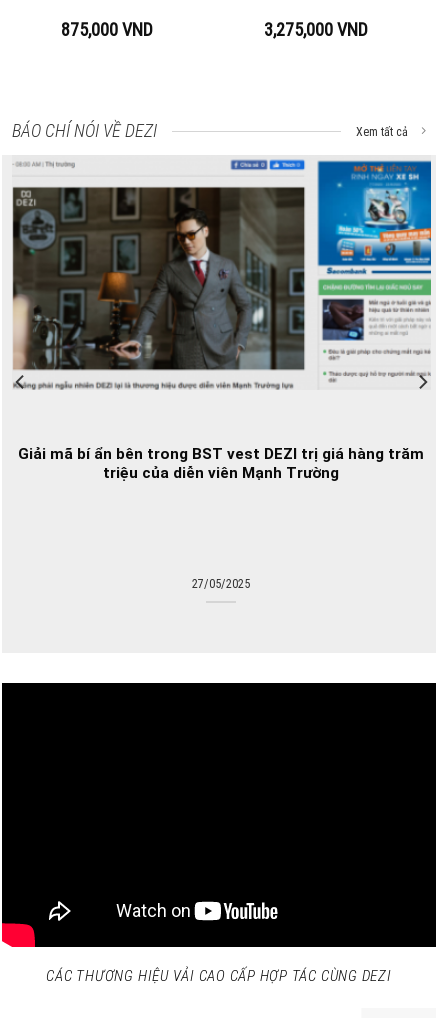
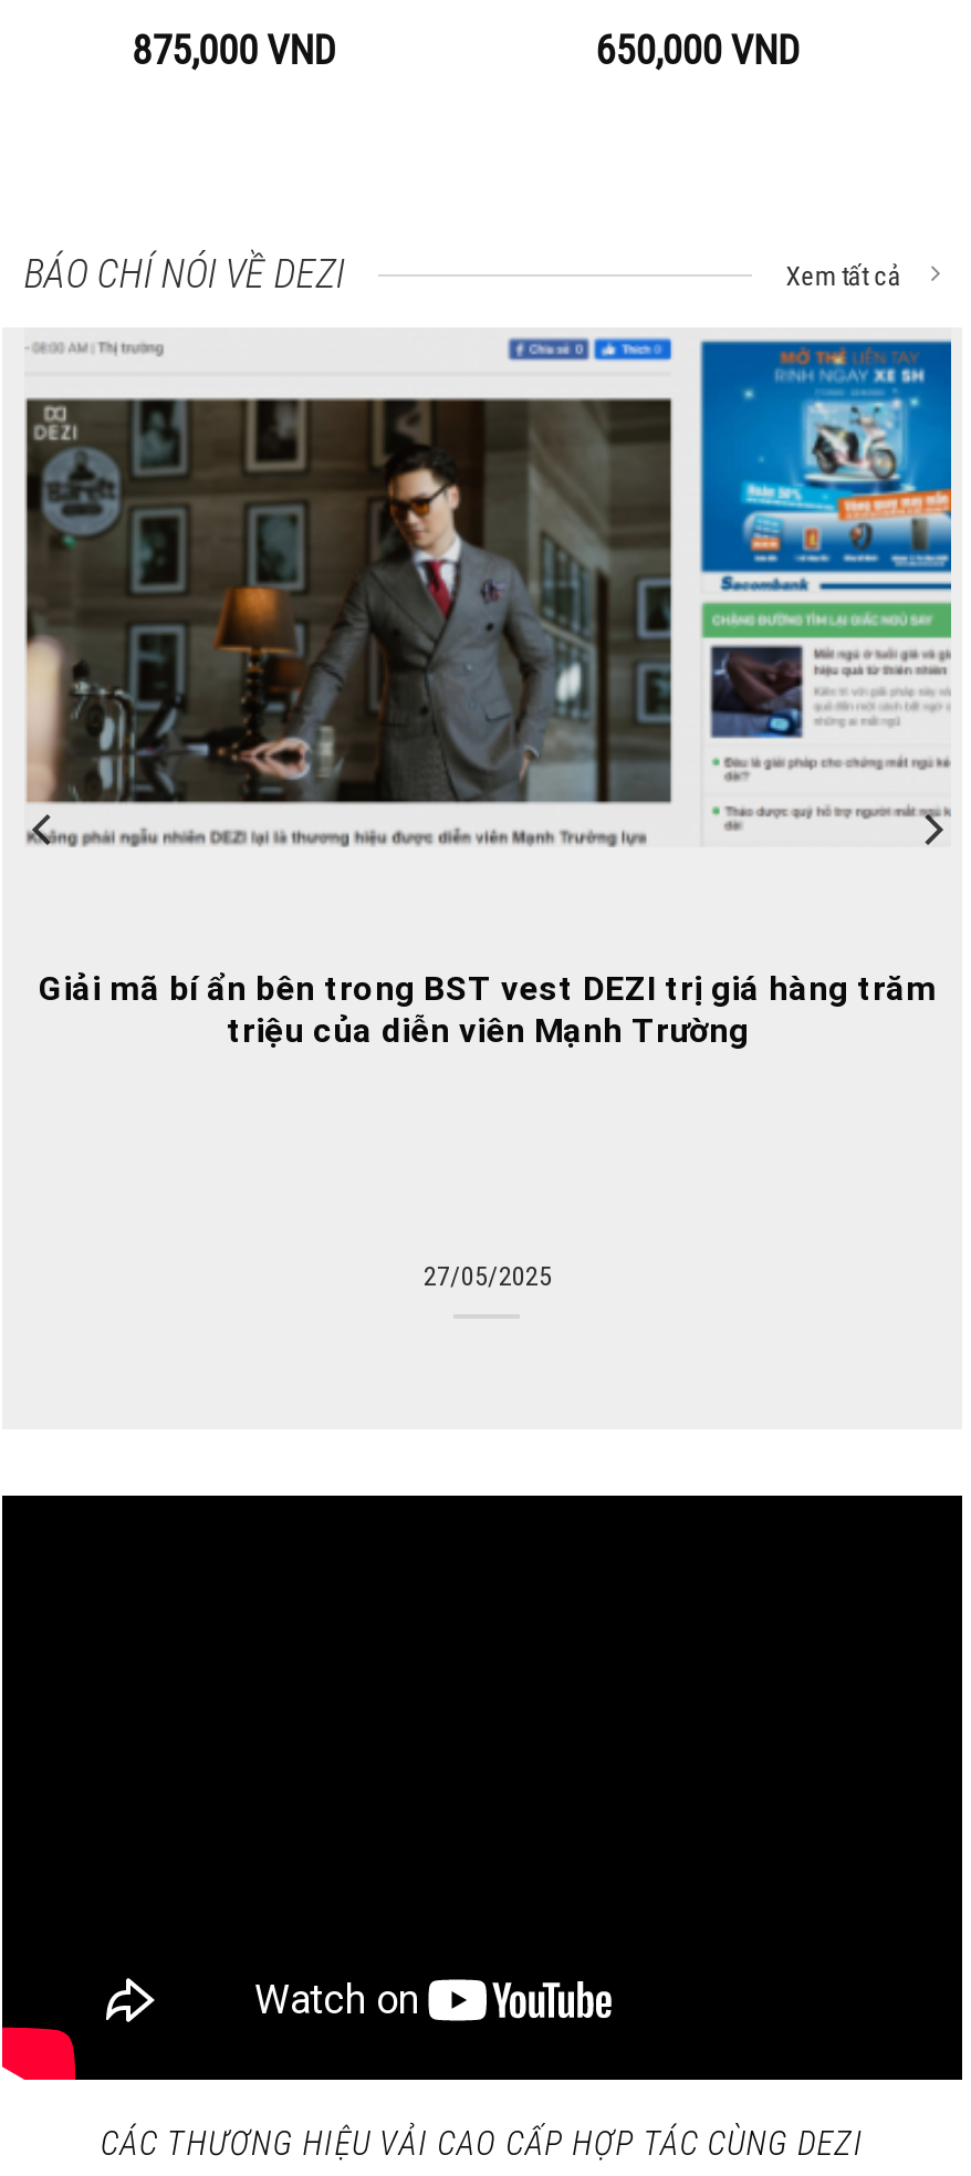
[264,19,368,40] 3,275,000 VND -> [596,26,799,72] 650,000 VND

